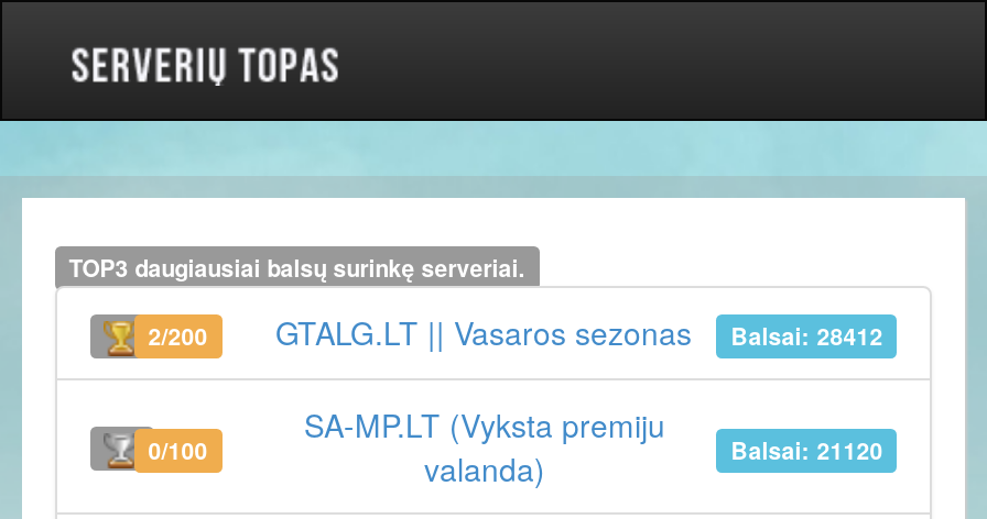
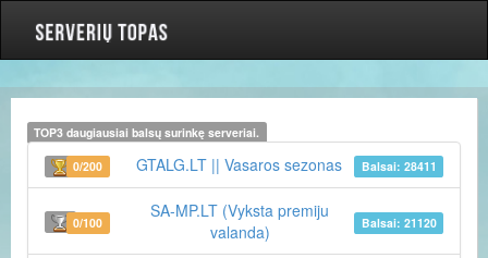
[148,318,208,351] 2/200 -> [73,158,103,174] 0/200
[731,318,883,351] Balsai: 28412 -> [361,158,436,174] Balsai: 28411

